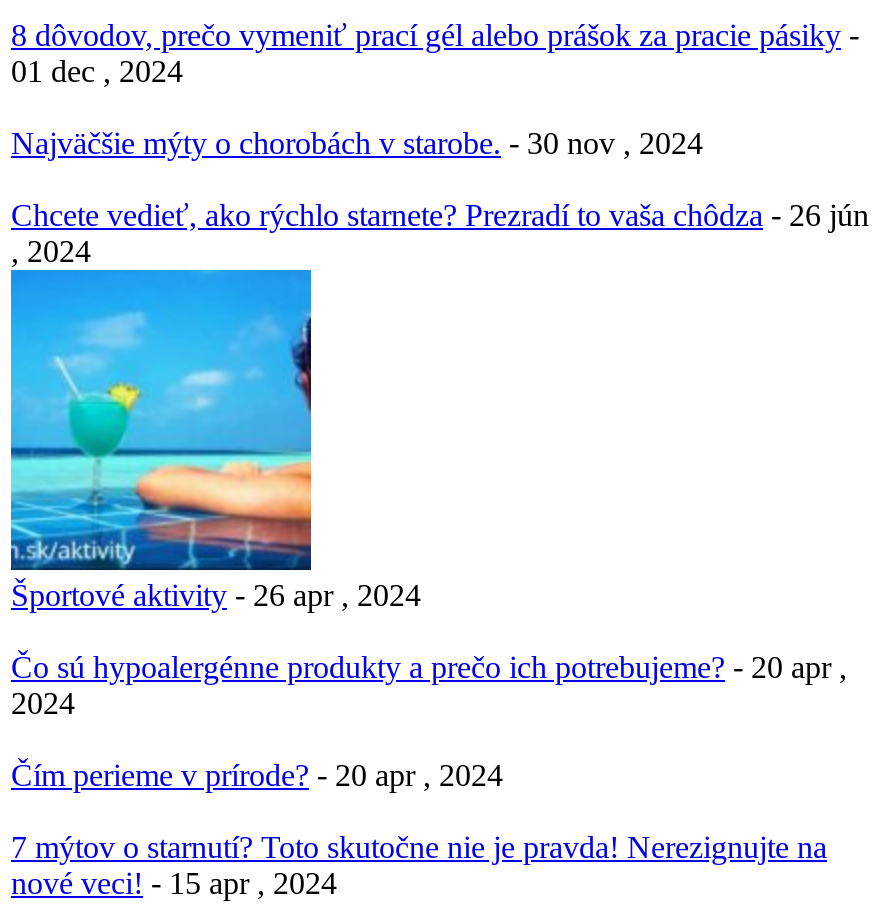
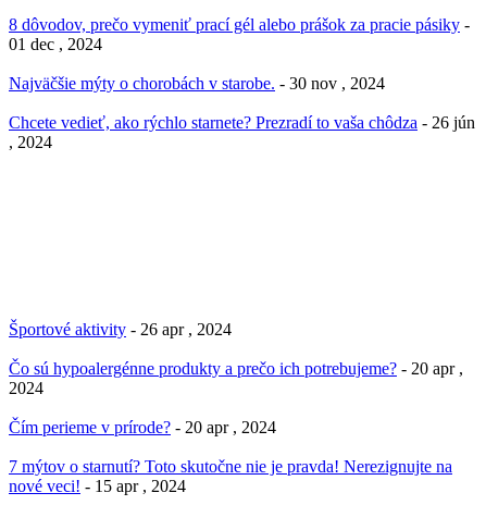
[9,268,313,572] [image] -> none

